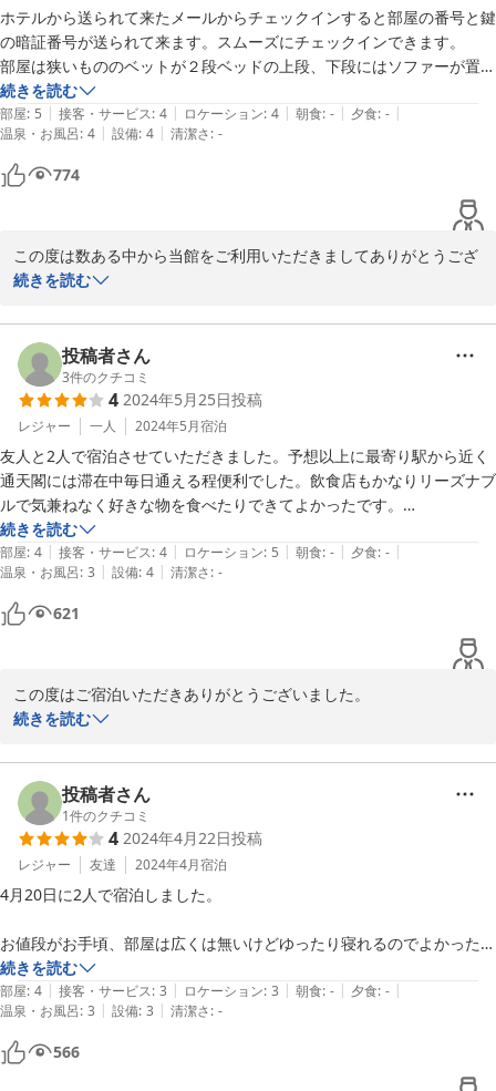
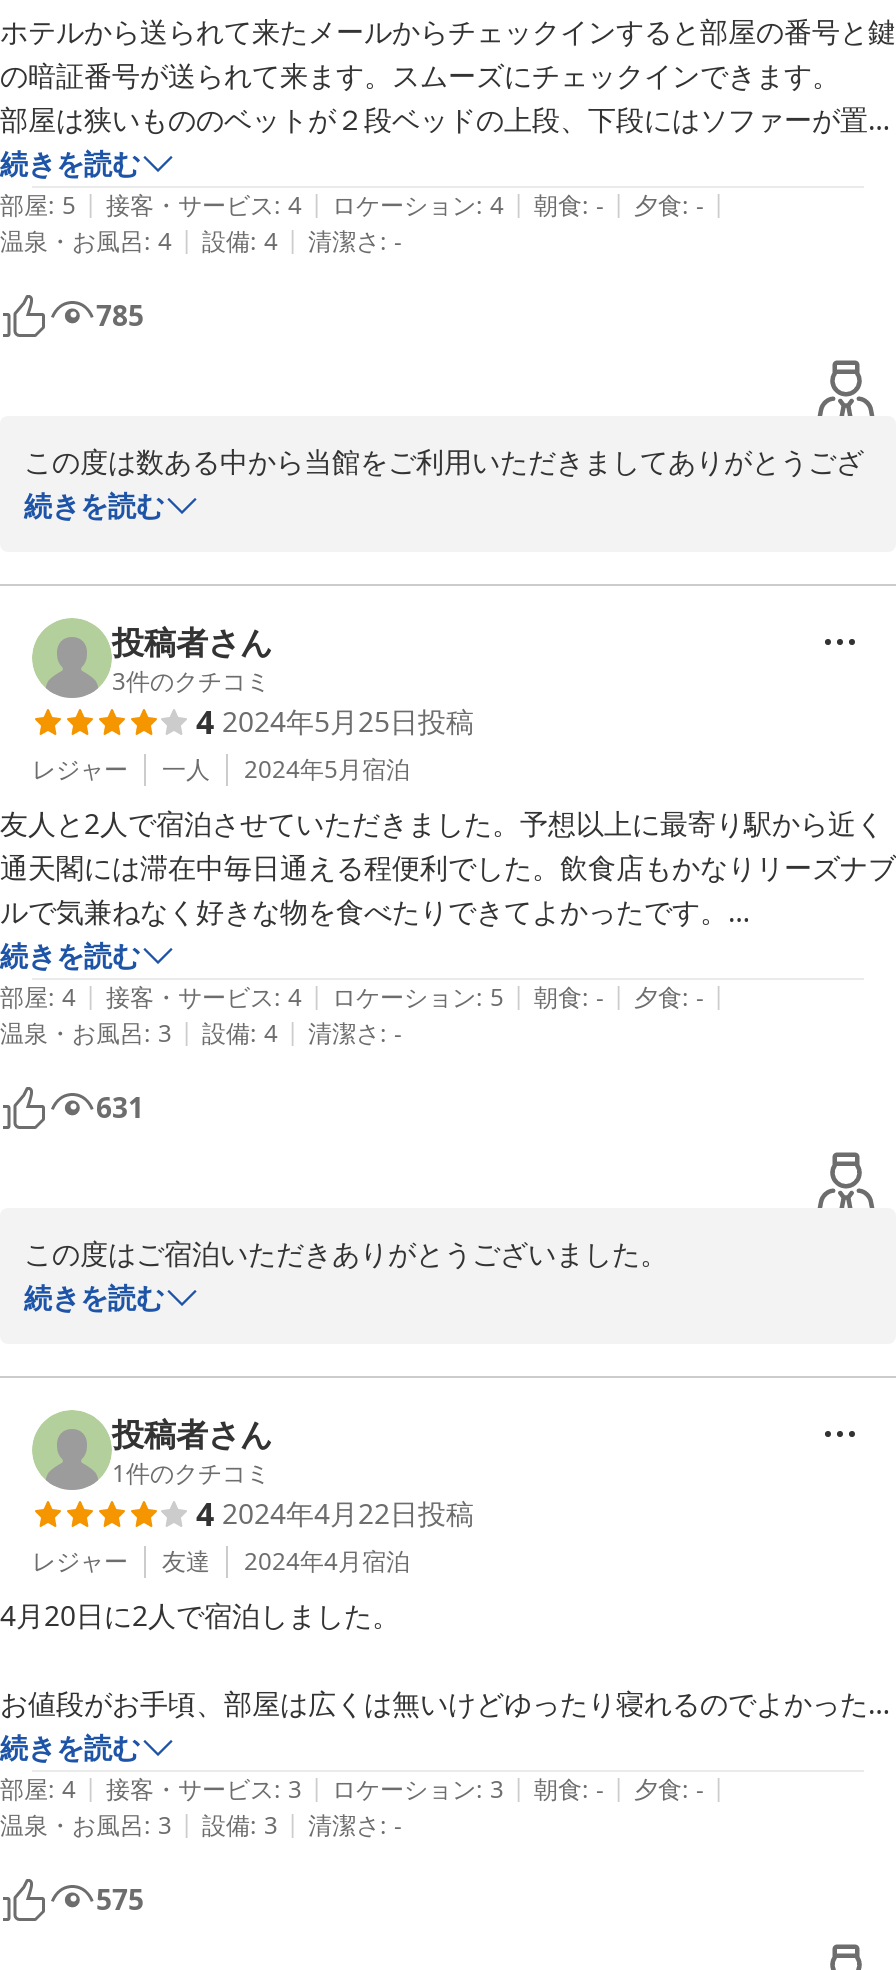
[53,164,80,185] 774 -> [96,296,144,334] 785
[53,603,80,624] 621 -> [96,1088,144,1126] 631
[53,1041,80,1062] 566 -> [96,1880,144,1918] 575

